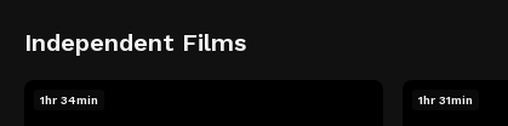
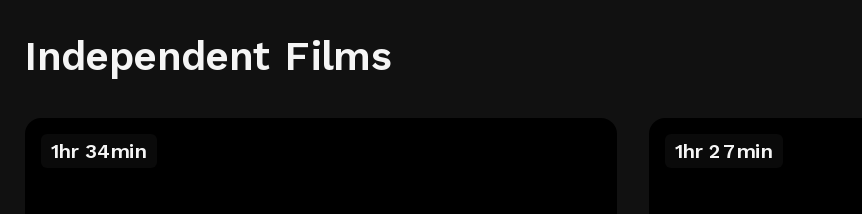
[418,93,473,106] 1hr 31min -> [675,139,773,161] 1hr 27min

